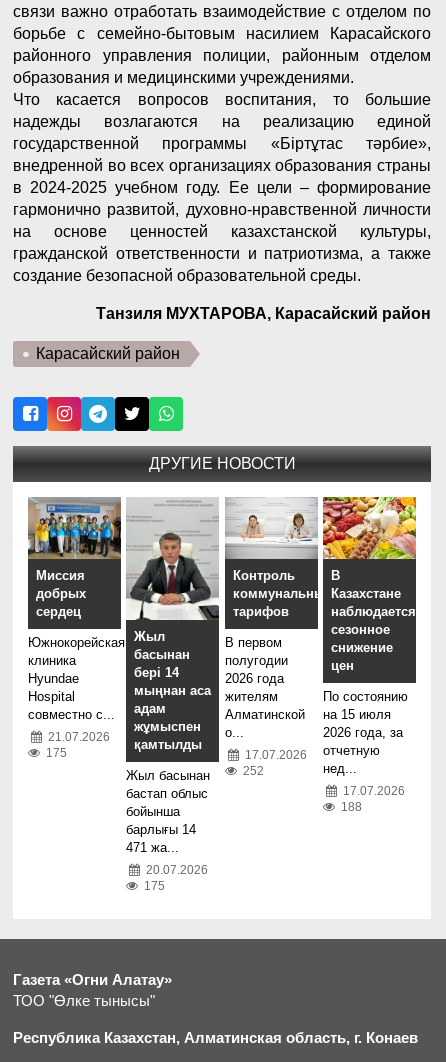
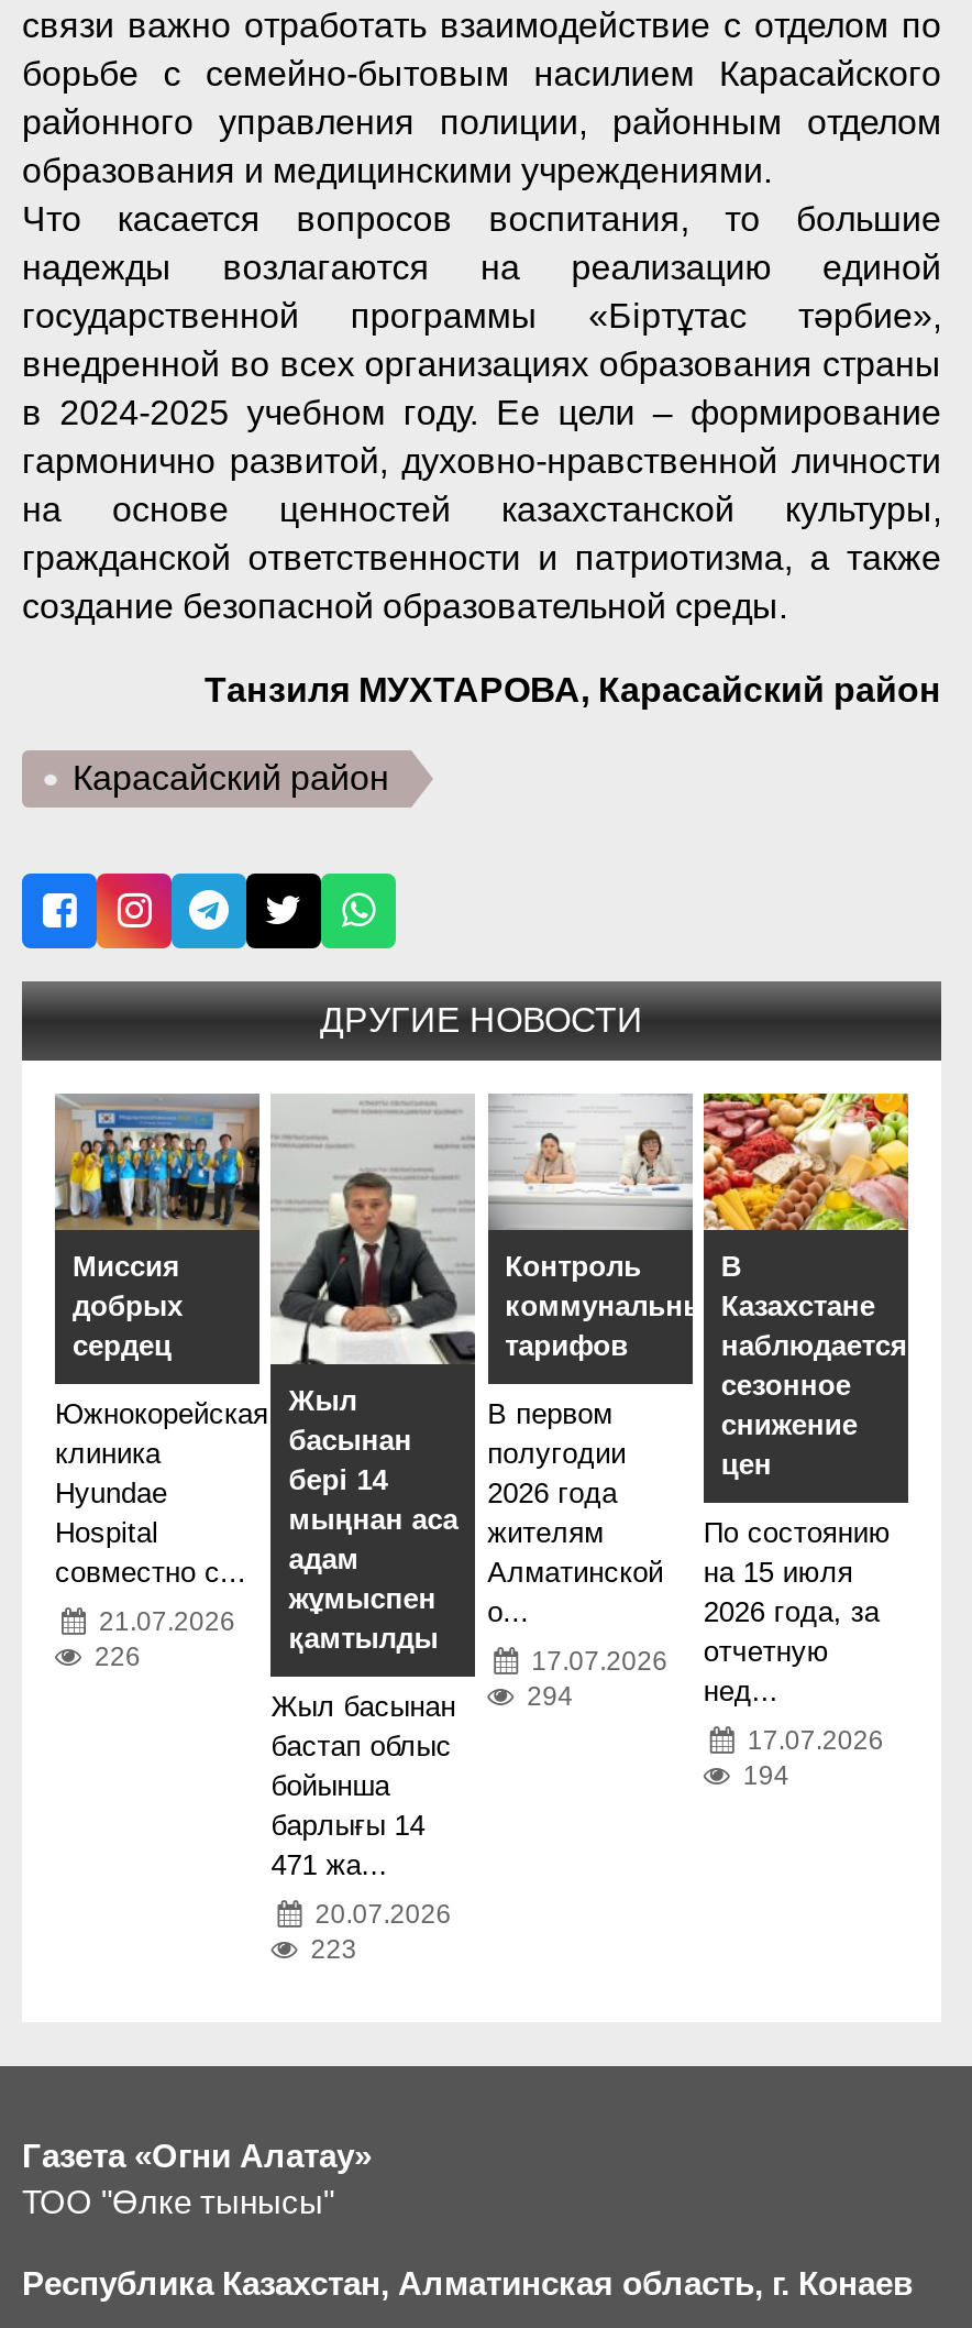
[43,746,67,760] 175 -> [88,1641,141,1672] 226
[240,764,264,778] 252 -> [520,1681,573,1711] 294
[338,800,362,814] 188 -> [736,1760,789,1791] 194
[141,879,165,893] 175 -> [304,1935,357,1966] 223

